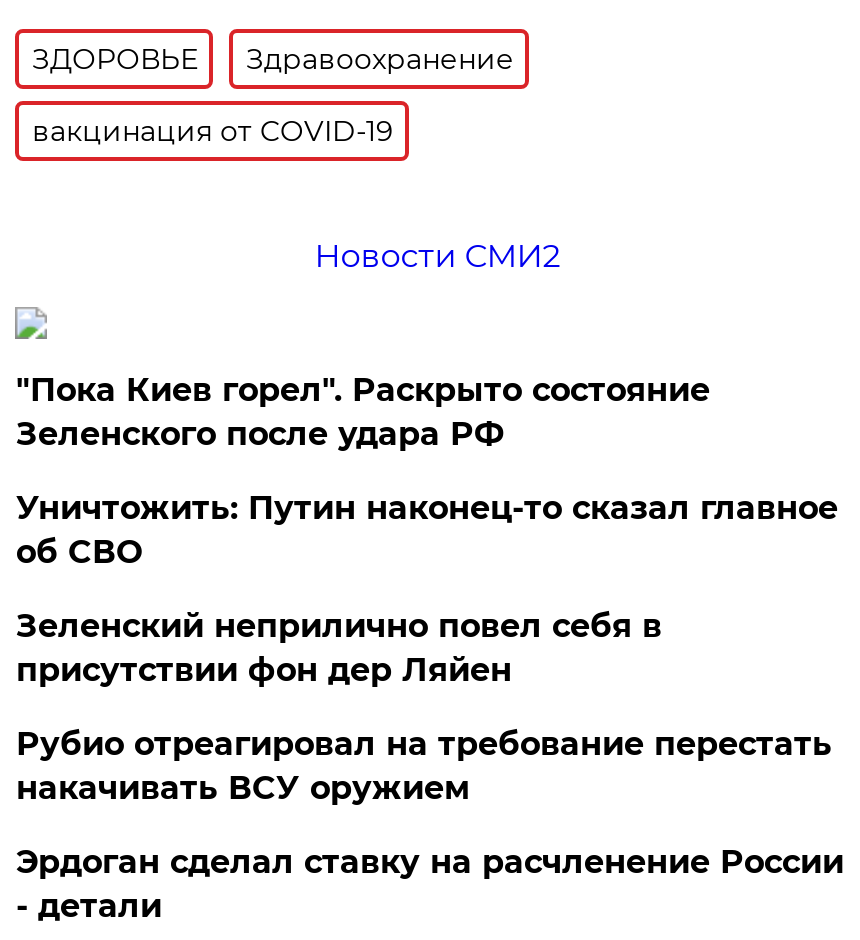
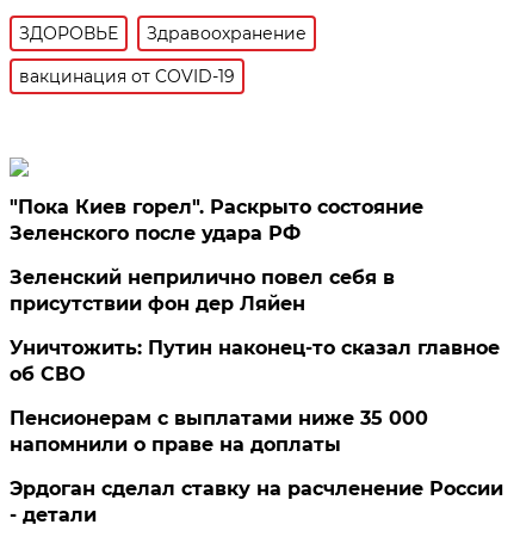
[314,237,560,275] Новости СМИ2 -> none
moved [16,489,838,571] -> [10,337,500,386]: Уничтожить: Путин наконец-то сказал главное | об СВО
moved [16,607,662,689] -> [10,266,395,315]: Зеленский неприлично повел cебя в | присутствии фон дер Ляйен
[16,725,832,807] Рубио отреагировал на требование перестать | накачивать ВСУ оружием -> [10,407,429,456] Пенсионерам с выплатами ниже 35 000 | напомнили о праве на доплаты

